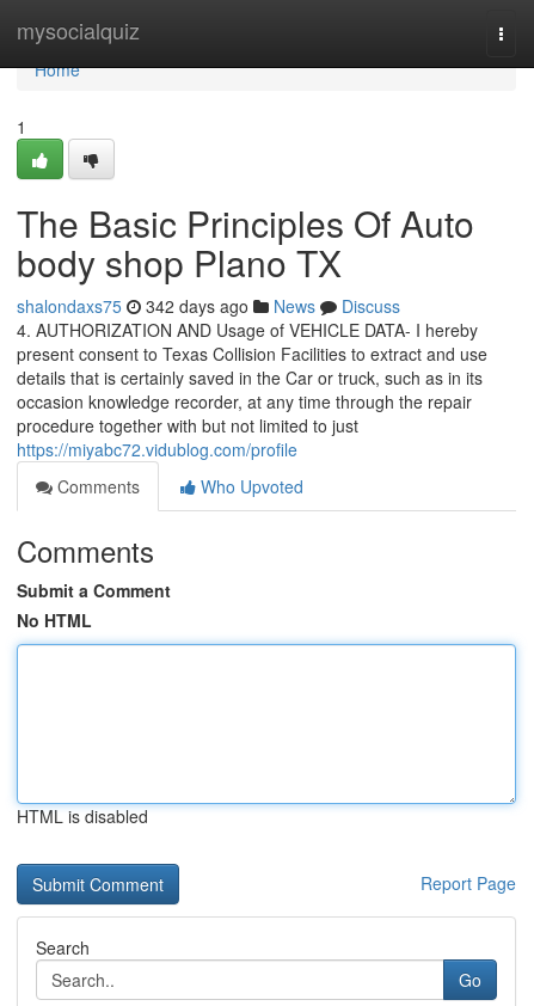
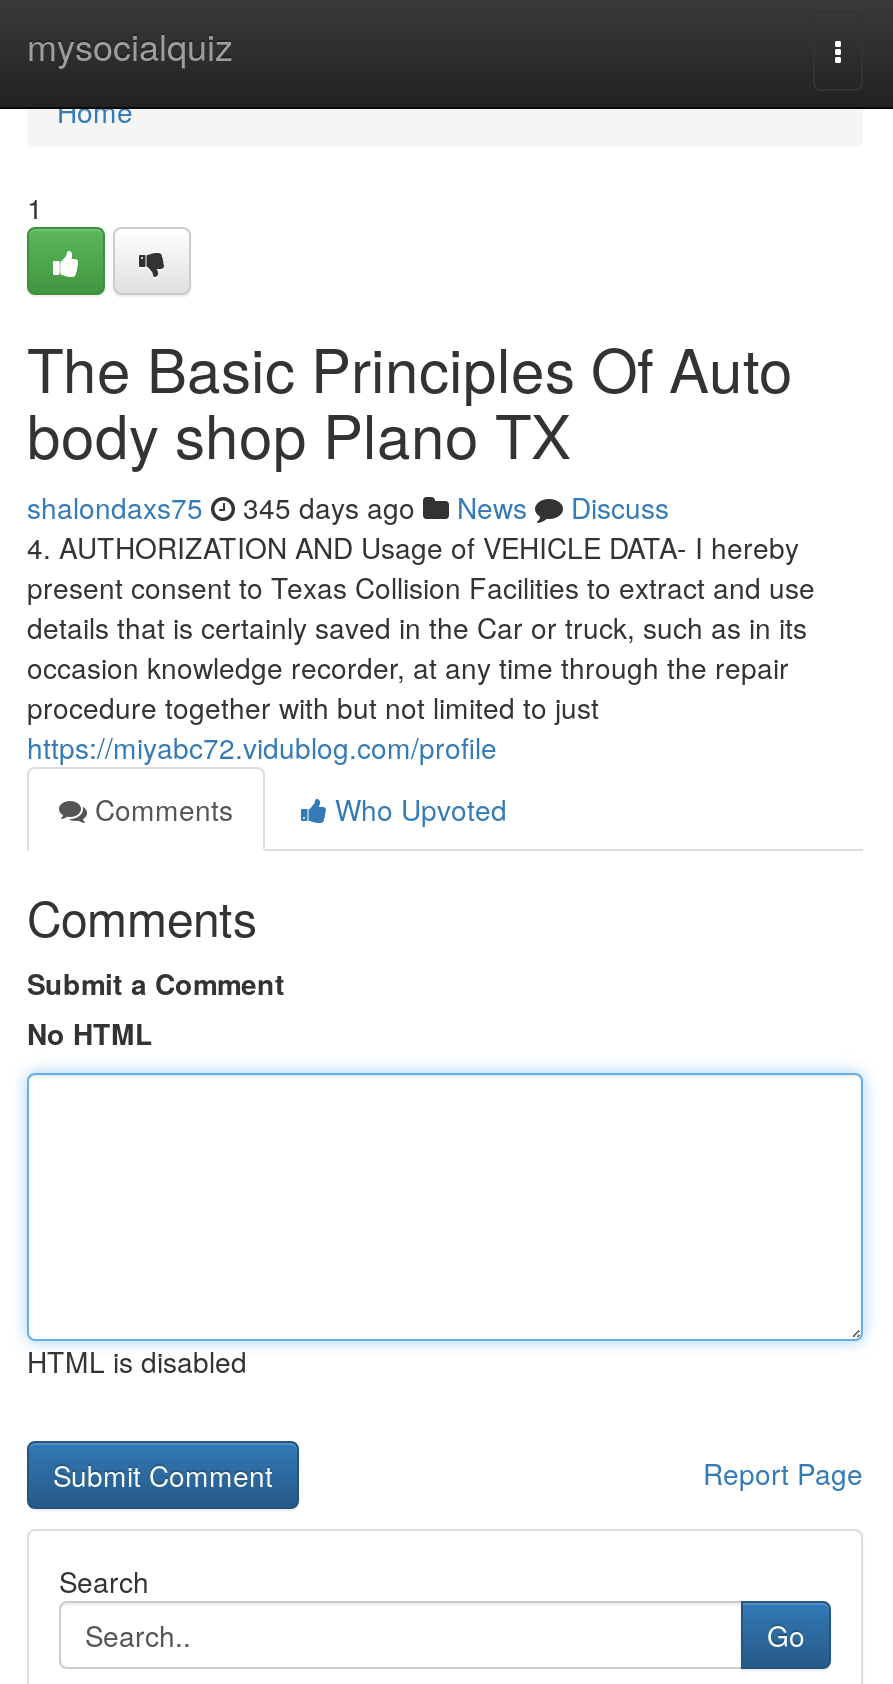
[17,294,400,318] shalondaxs75 342 days ago News Discuss -> [27,487,669,527] shalondaxs75 345 days ago News Discuss

